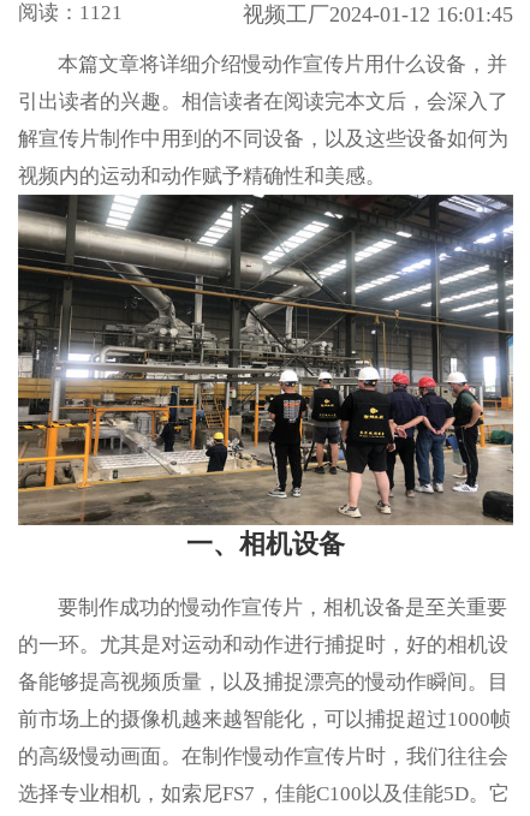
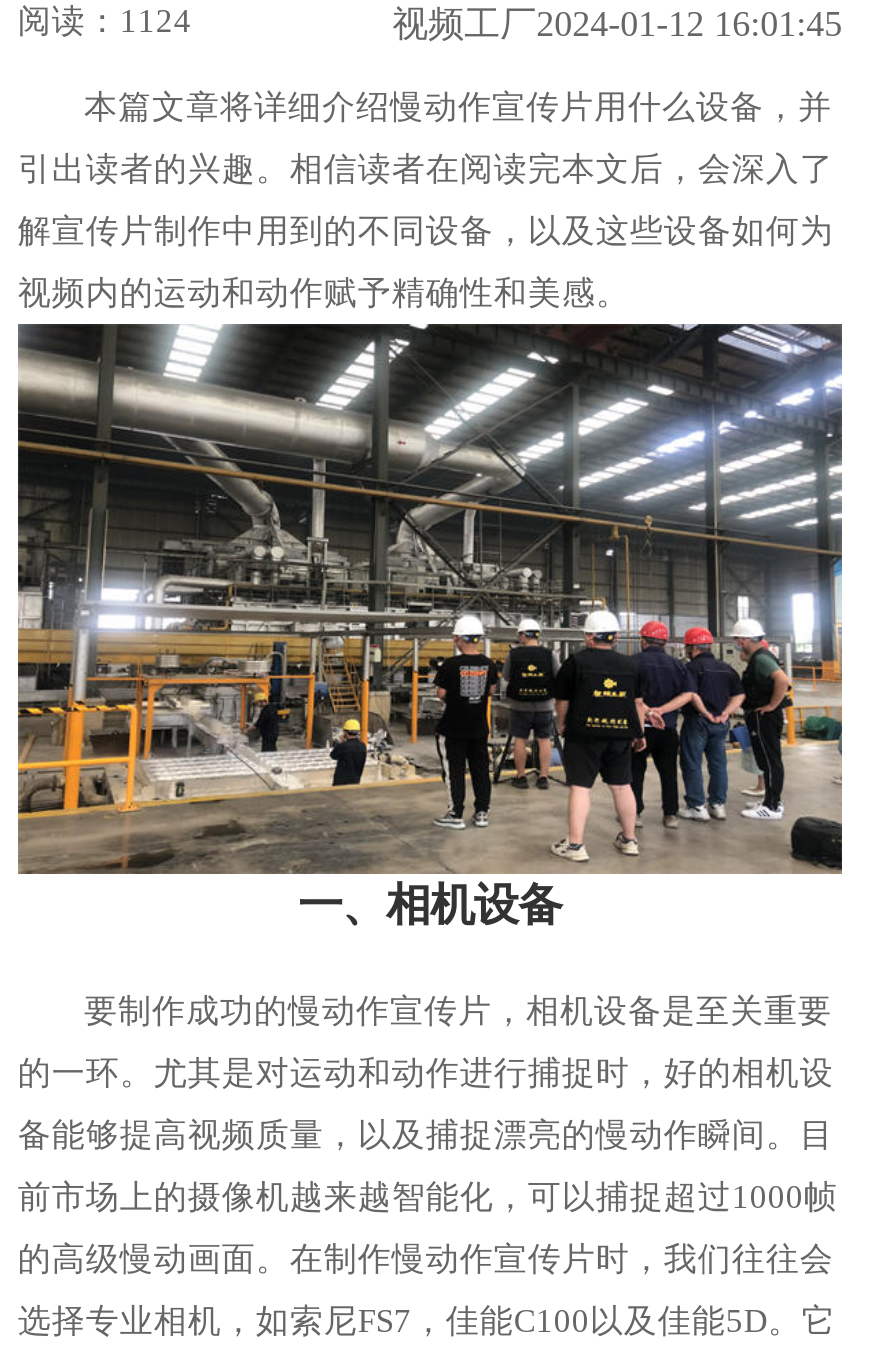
[18,2,122,25] 阅读：1121 -> [18,3,192,41] 阅读：1124

